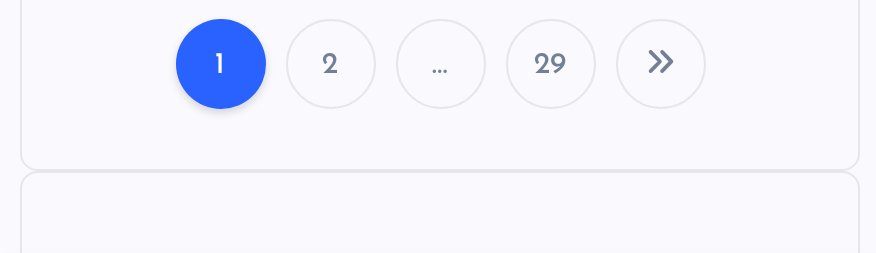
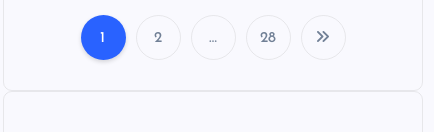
[534,50,566,80] 29 -> [260,31,276,46] 28

